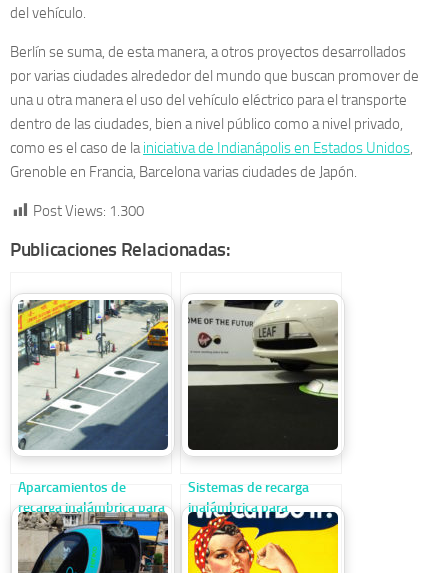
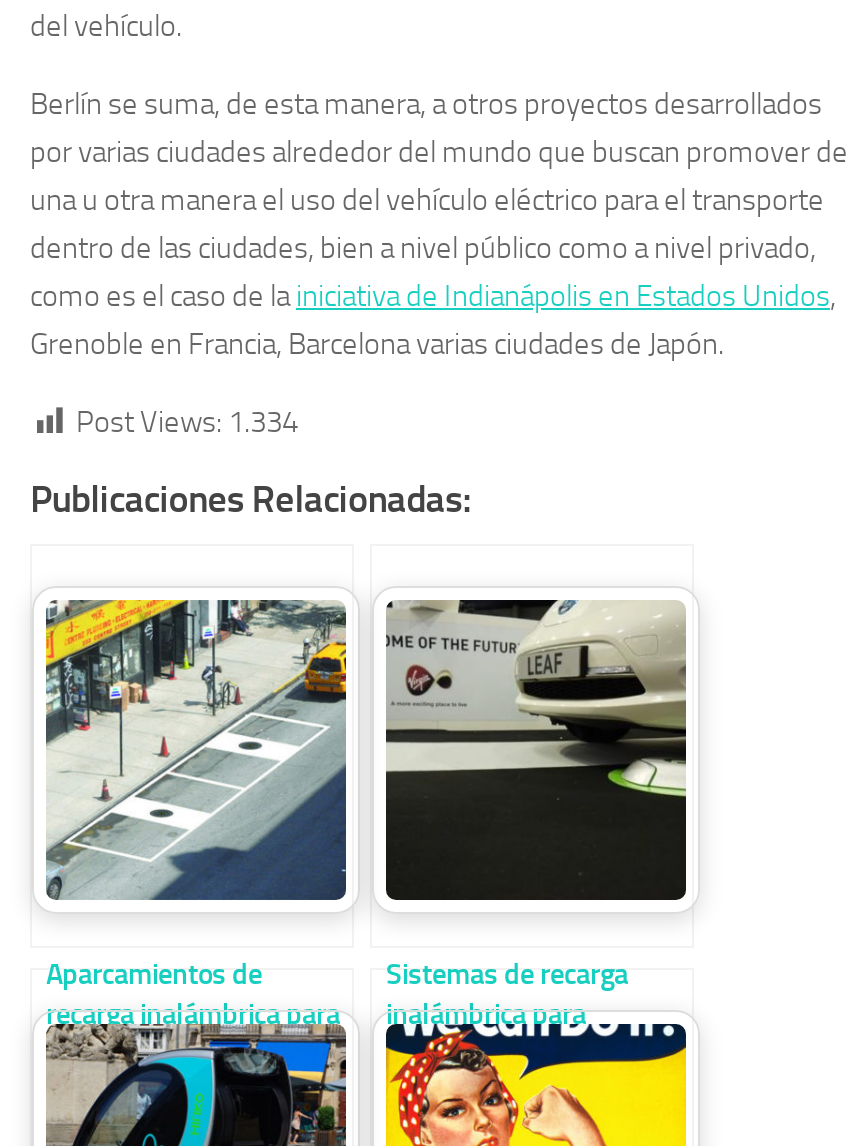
[33,202,144,220] Post Views: 1.300 -> [76,403,298,439] Post Views: 1.334

